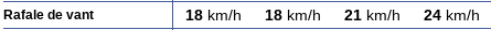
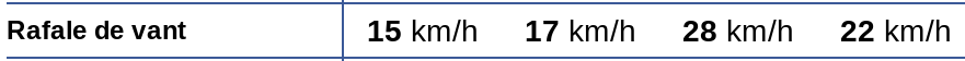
[185,6,241,24] 18 km/h -> [367,13,479,48] 15 km/h
[264,6,321,24] 18 km/h -> [525,13,636,48] 17 km/h
[344,6,400,24] 21 km/h -> [682,13,794,48] 28 km/h
[423,6,479,24] 24 km/h -> [840,13,952,48] 22 km/h

